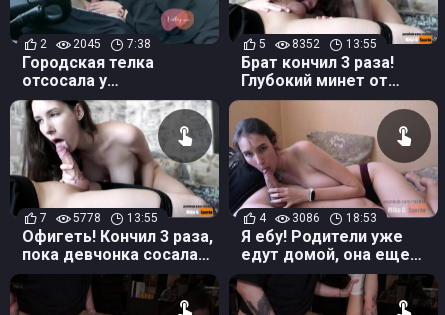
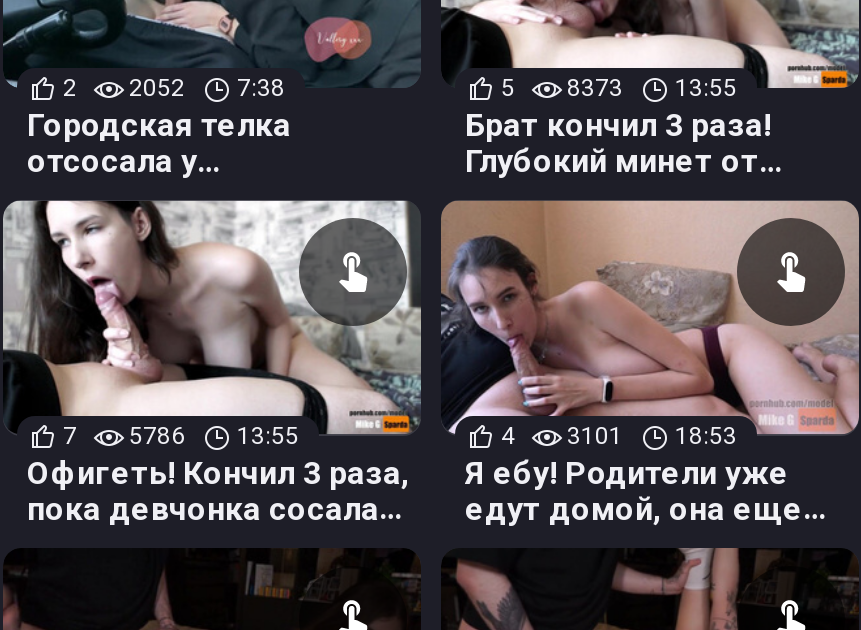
[40,37,151,51] 2 2045 7:38 -> [63,74,285,102] 2 2052 7:38
[259,37,377,51] 5 8352 13:55 -> [501,74,737,102] 5 8373 13:55
[40,211,158,225] 7 5778 13:55 -> [63,421,299,449] 7 5786 13:55
[259,211,377,225] 4 3086 18:53 -> [501,421,737,449] 4 3101 18:53

